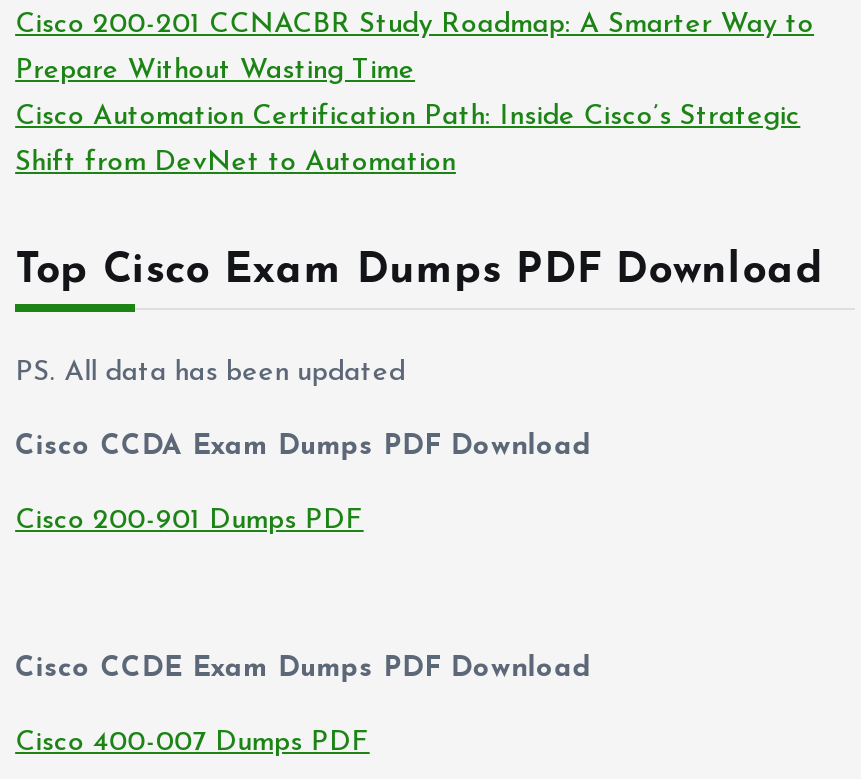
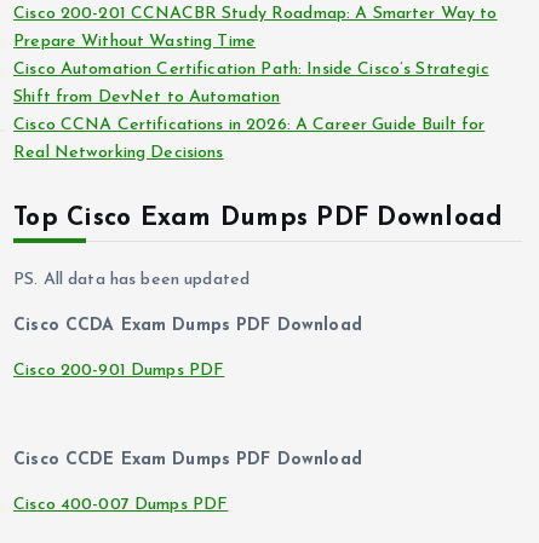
none -> [13,117,485,163] Cisco CCNA Certifications in 2026: A Career Guide Built for | Real Networking Decisions

